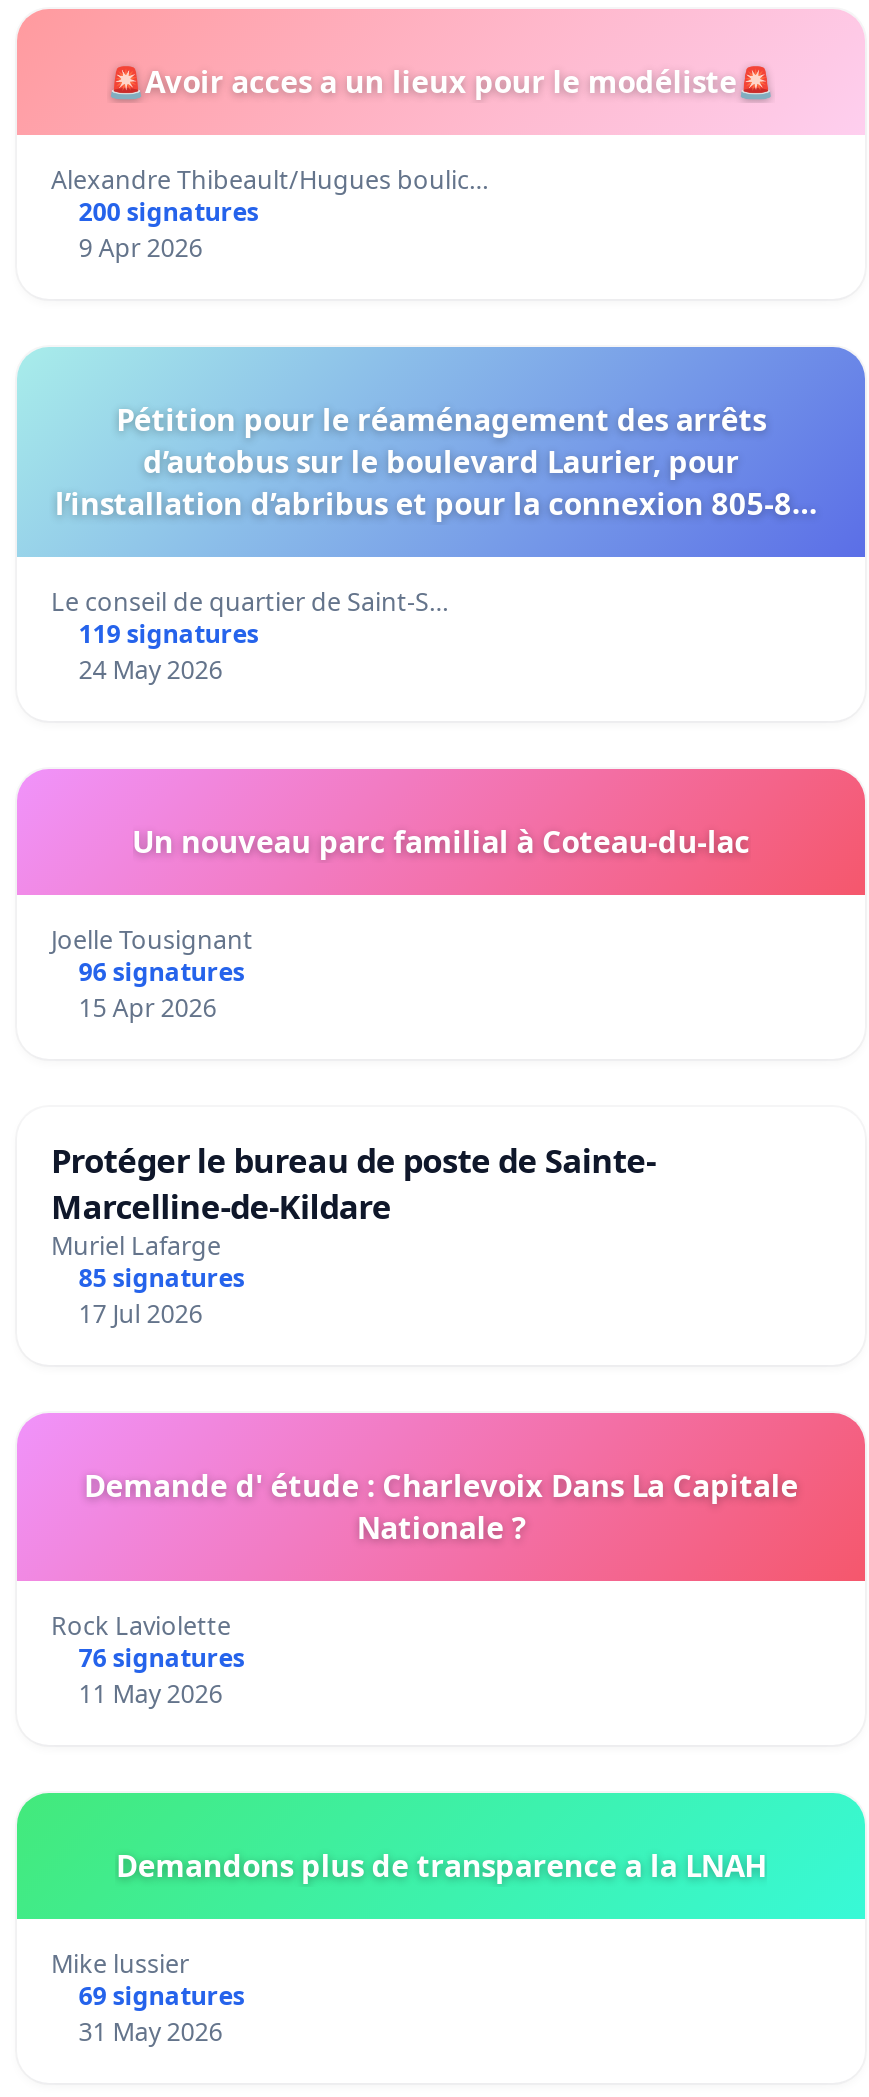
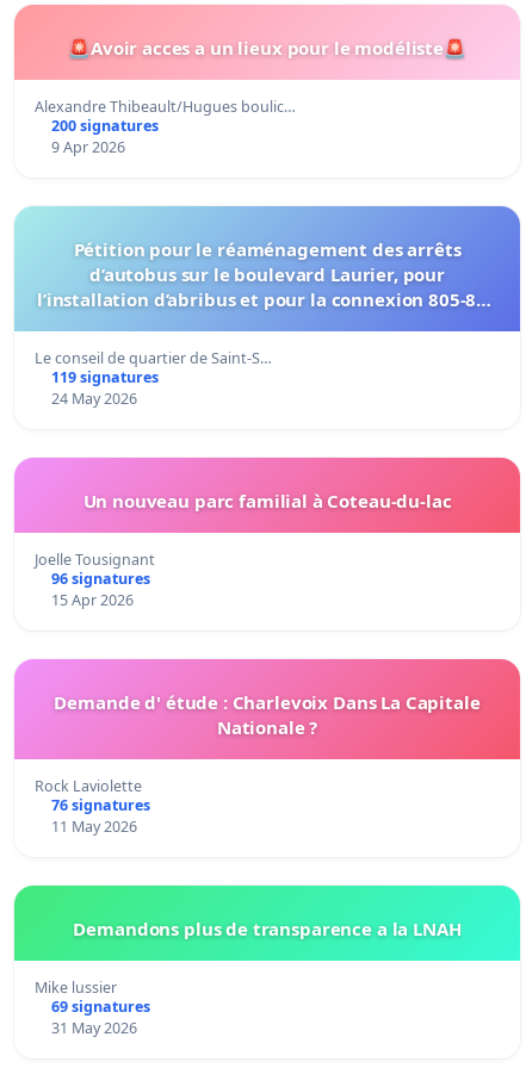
[51,1136,655,1332] Protéger le bureau de poste de Sainte- | Marcelline-de-Kildare | Muriel Lafarge | 85 signatures | 17 Jul 2026 -> none

